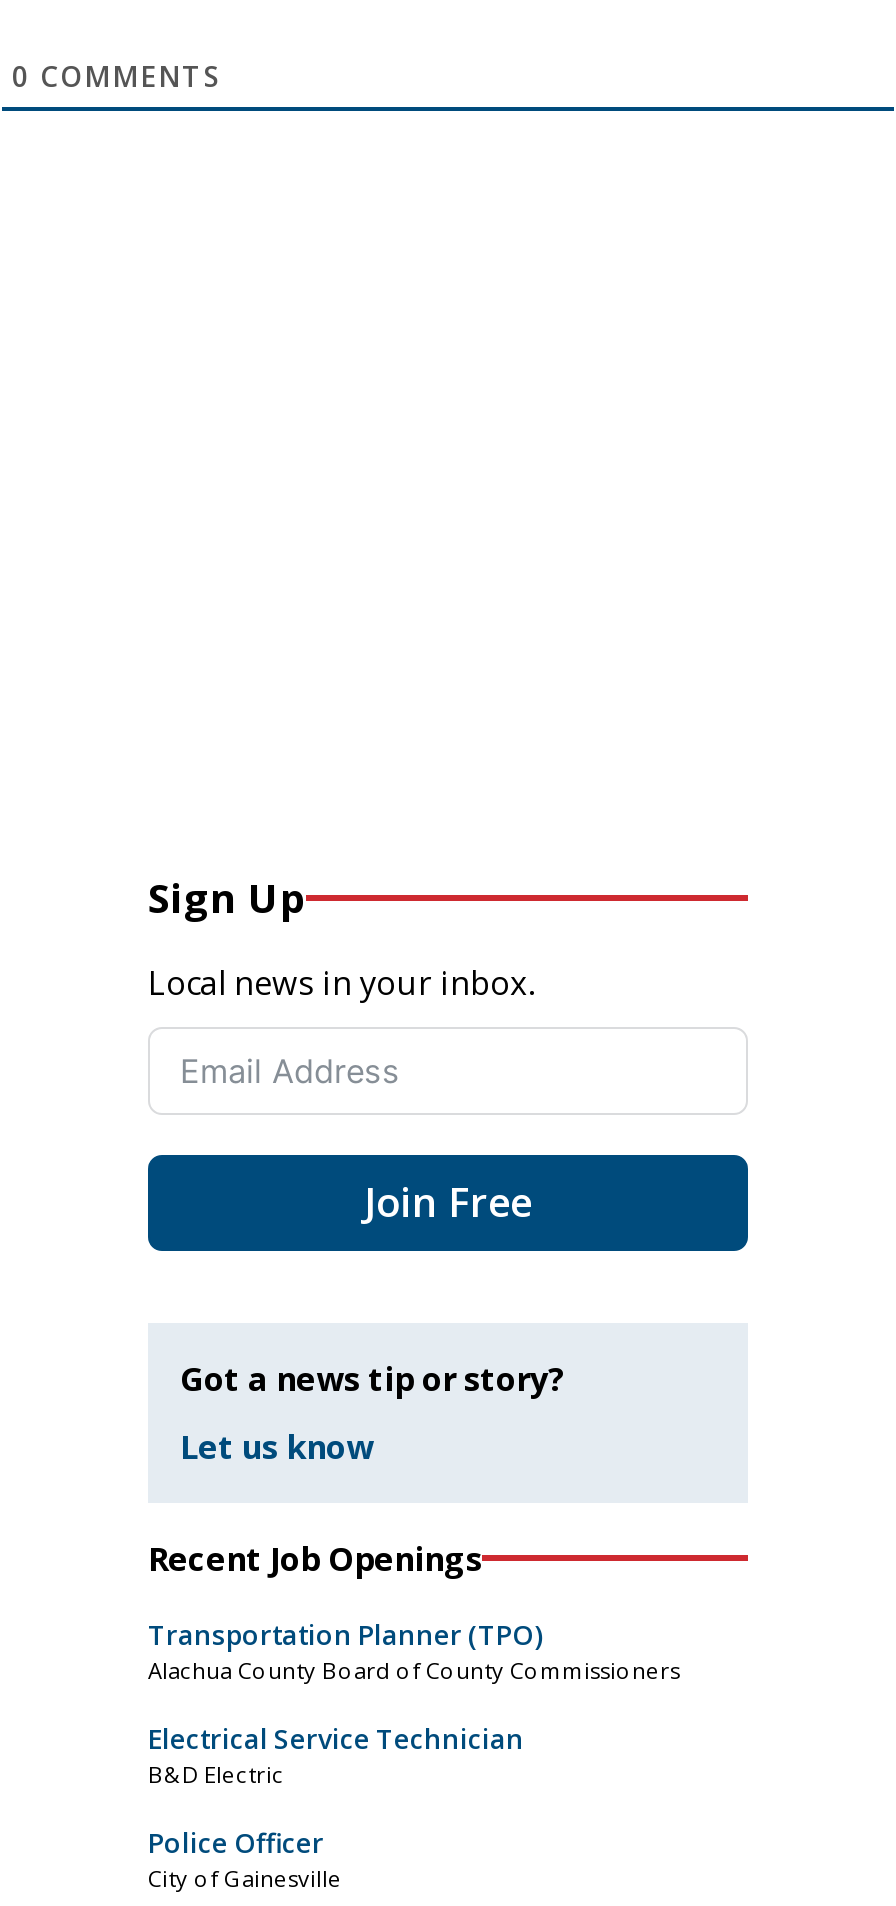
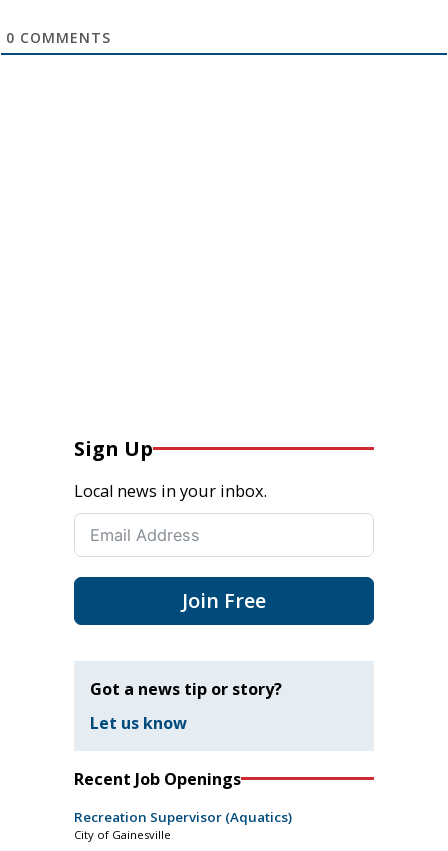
[148,1617,680,1861] Transportation Planner (TPO) | Alachua County Board of County Commissioners | Electrical Service Technician | B&D Electric | Police Officer -> [74,808,292,826] Recreation Supervisor (Aquatics)

